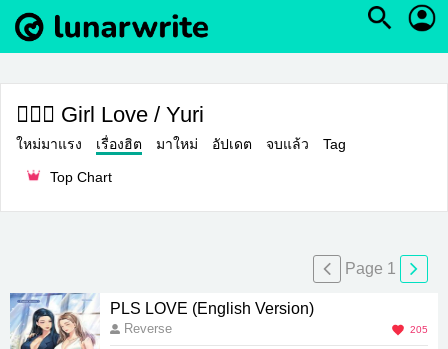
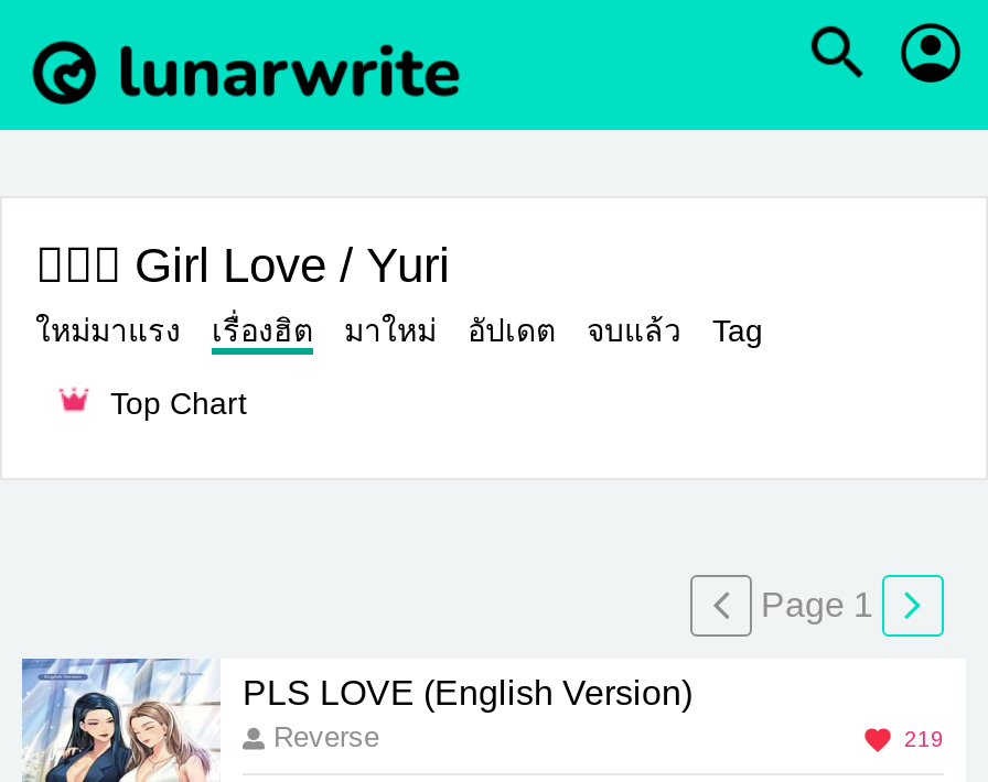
[410,324,428,335] 205 -> [904,727,944,751] 219

